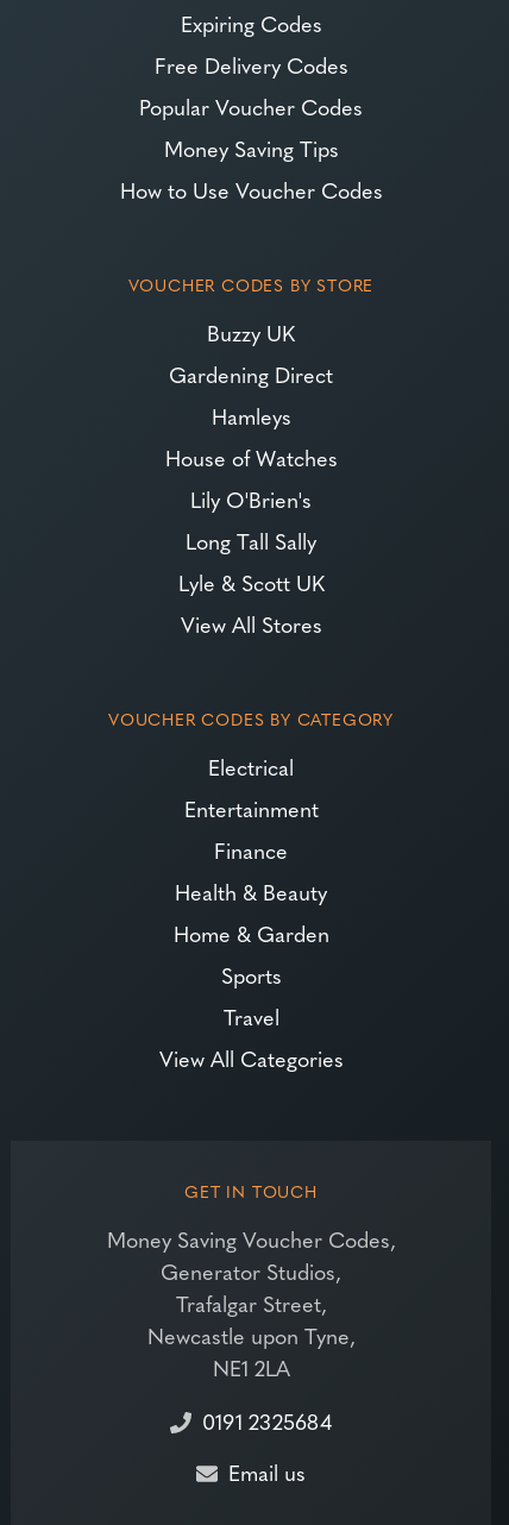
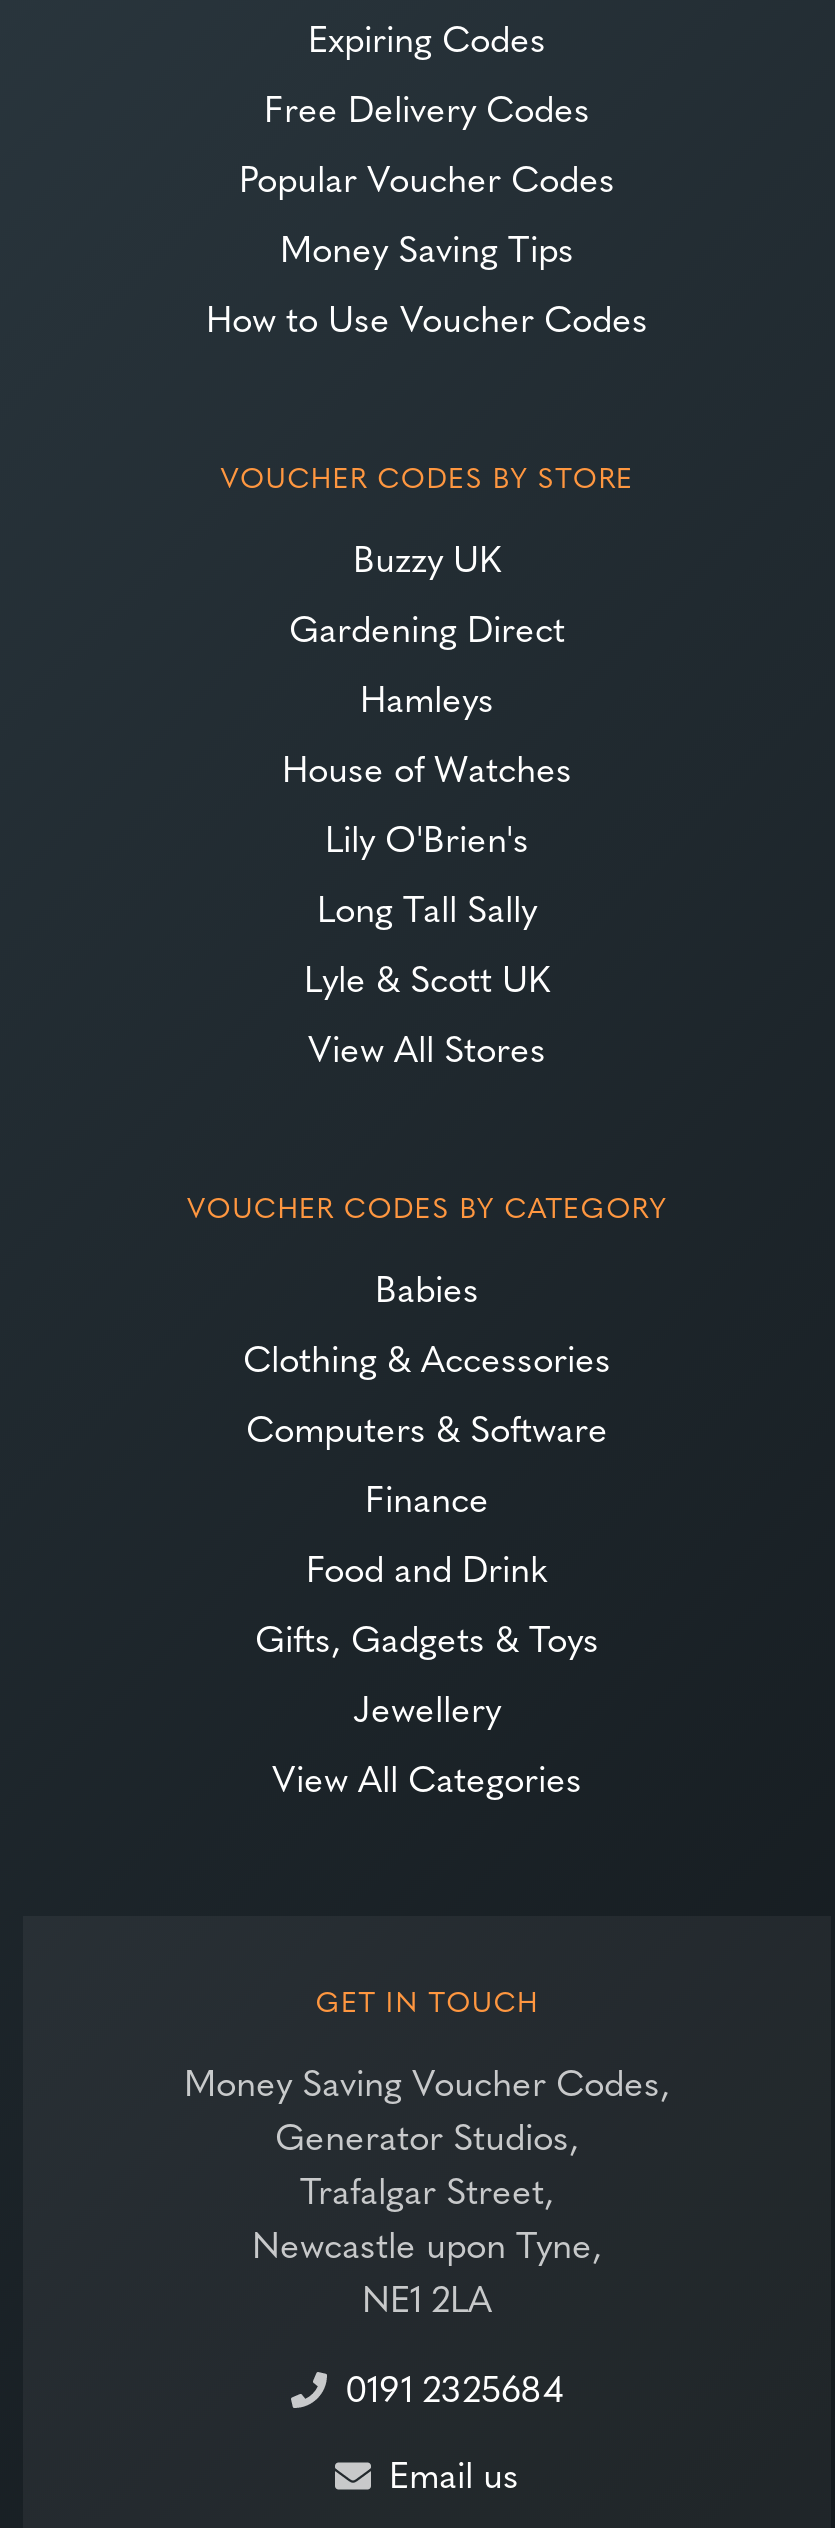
[184,752,318,824] Electrical | Entertainment -> [243,1263,611,1453] Babies | Clothing & Accessories | Computers & Software
moved [214,836,288,865] -> [365,1473,489,1523]: Finance
[173,877,329,1032] Health & Beauty | Home & Garden | Sports | Travel -> [255,1543,599,1733] Food and Drink | Gifts, Gadgets & Toys | Jewellery

